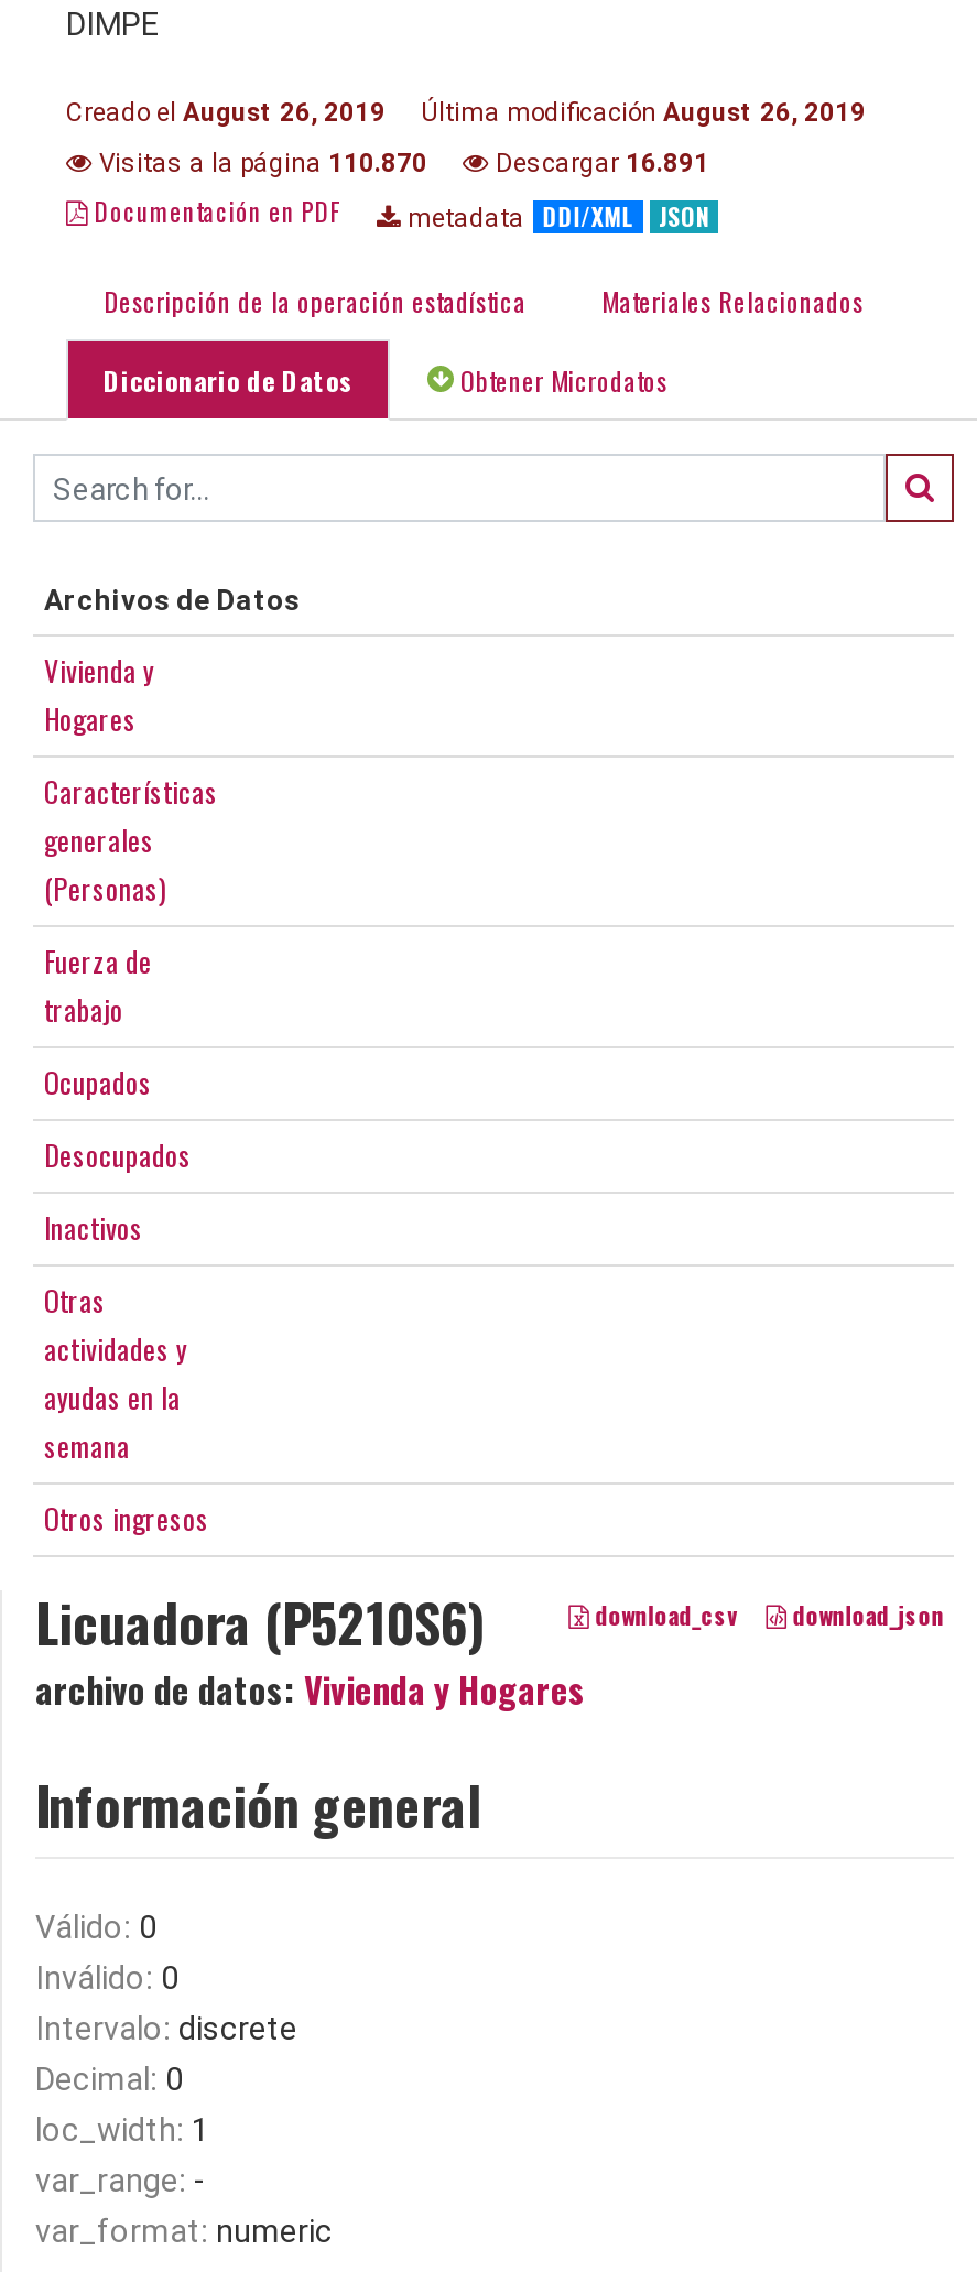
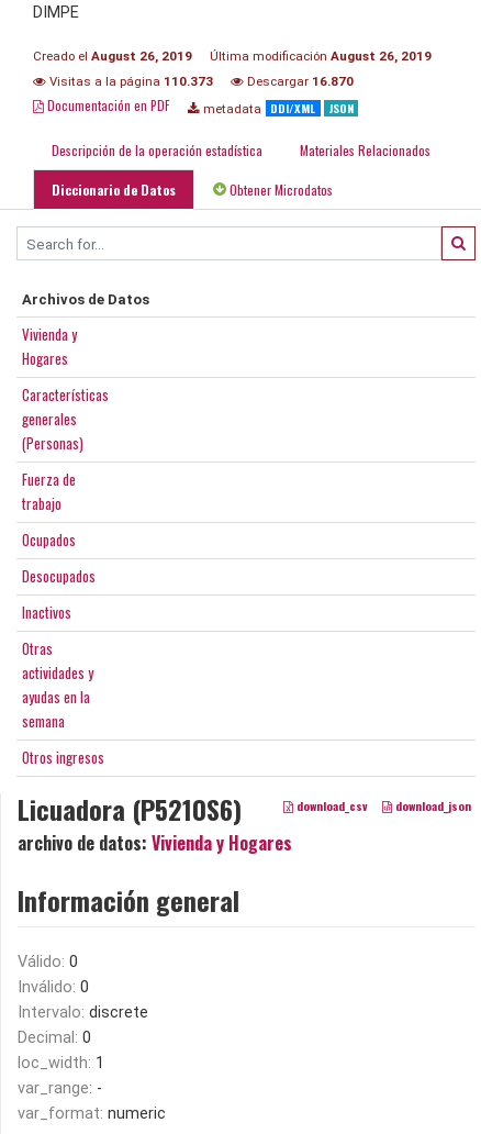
[93,148,427,179] Visitas a la página 110.870 -> [46,74,213,89] Visitas a la página 110.373
[489,148,709,179] Descargar 16.891 -> [244,74,354,89] Descargar 16.870

